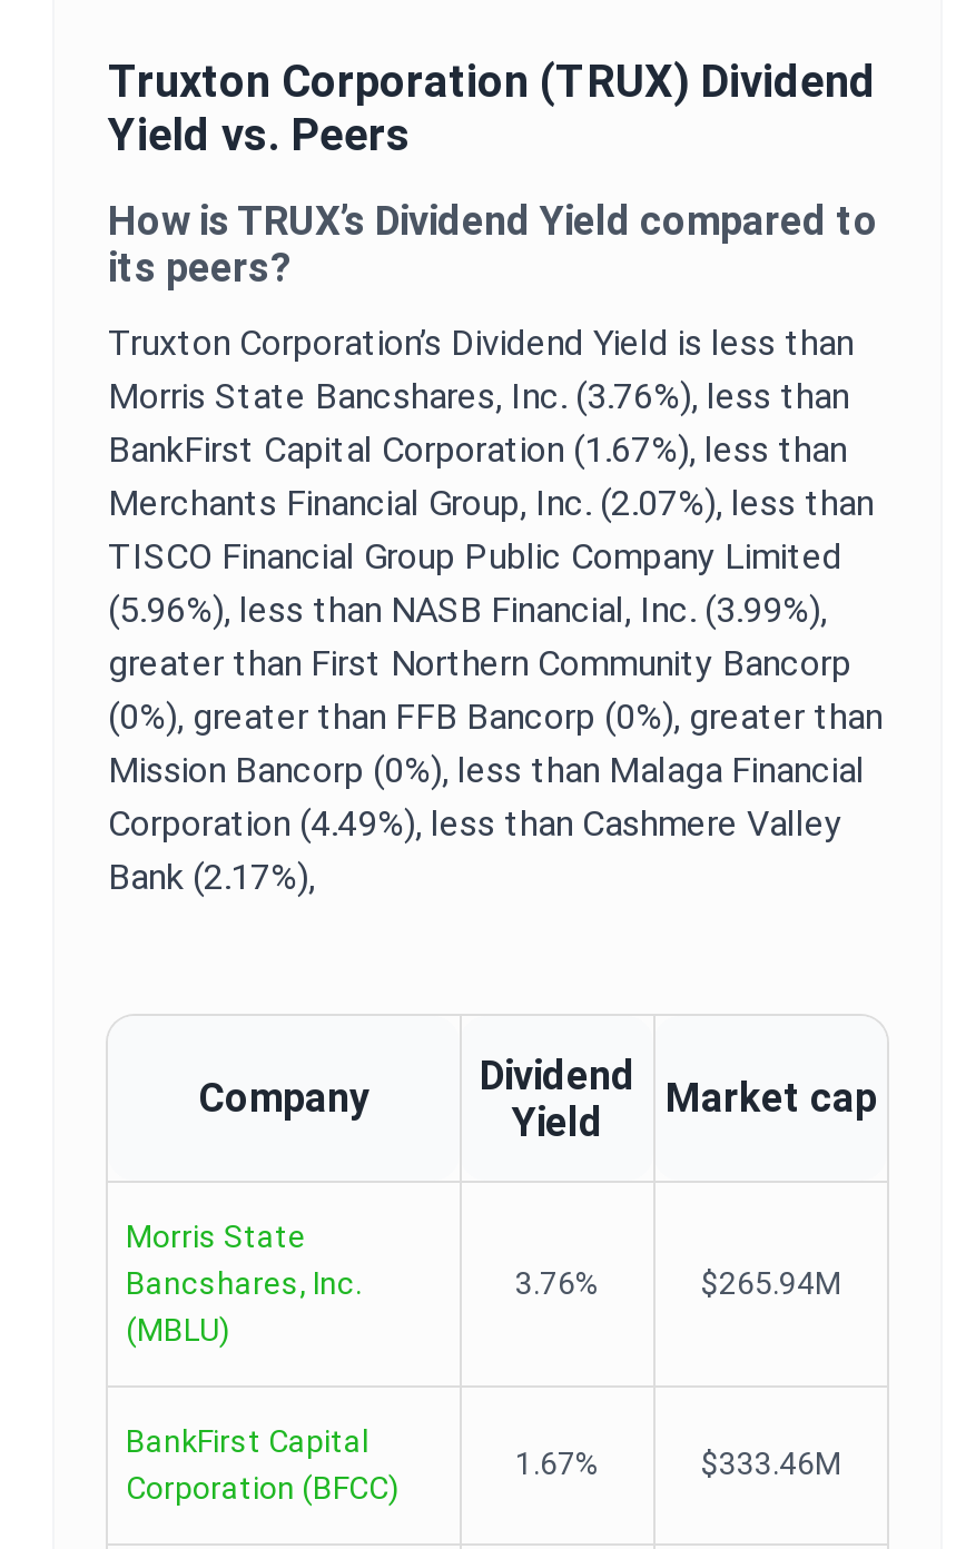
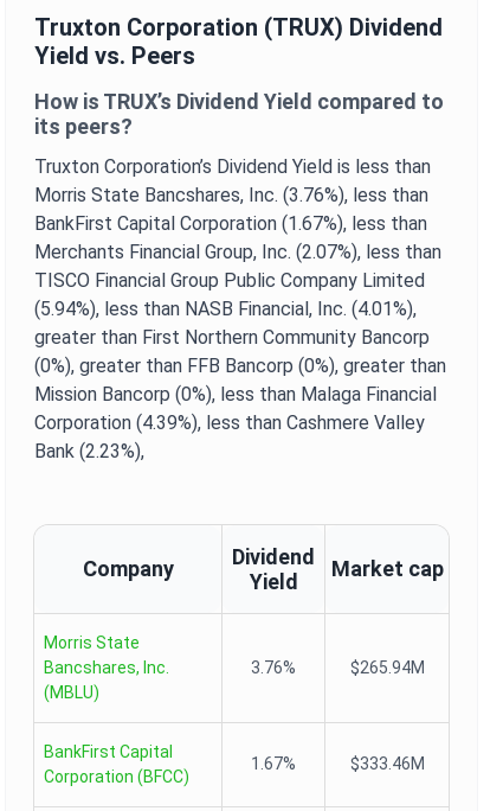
[108,589,827,631] (5.96%), less than NASB Financial, Inc. (3.99%), -> [34,298,417,320] (5.94%), less than NASB Financial, Inc. (4.01%),
[108,802,842,845] Corporation (4.49%), less than Cashmere Valley -> [34,411,425,434] Corporation (4.39%), less than Cashmere Valley
[108,856,315,898] Bank (2.17%), -> [34,440,144,462] Bank (2.23%),

